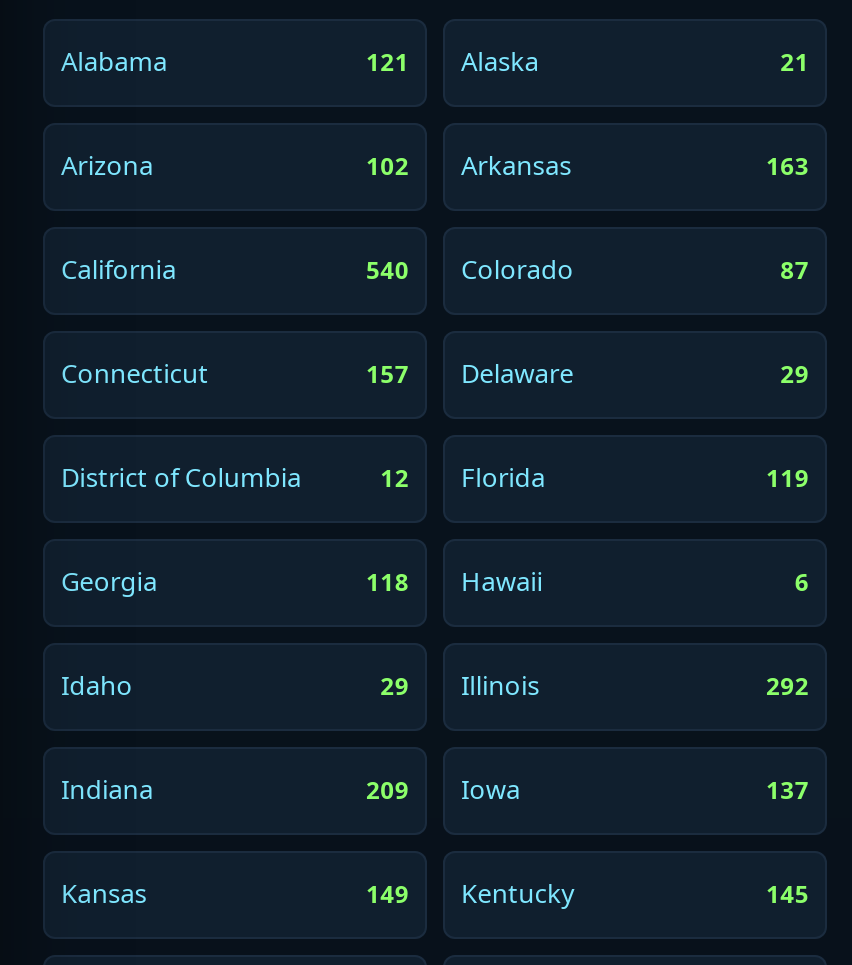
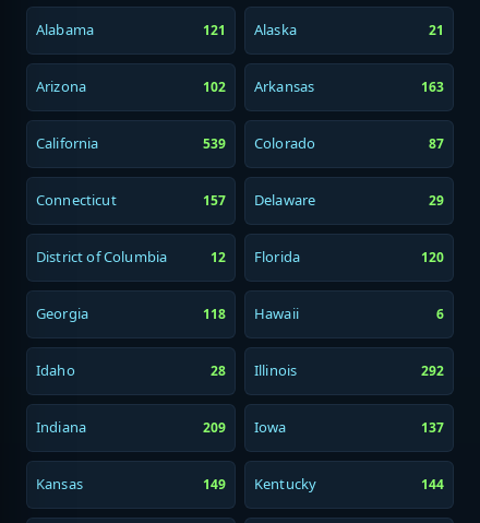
[366,252,574,288] 540 Colorado -> [202,134,316,153] 539 Colorado
[766,461,809,495] 119 -> [421,248,444,266] 120
[380,668,540,704] 29 Illinois -> [210,361,297,381] 28 Illinois
[766,877,809,911] 145 -> [421,475,444,494] 144

